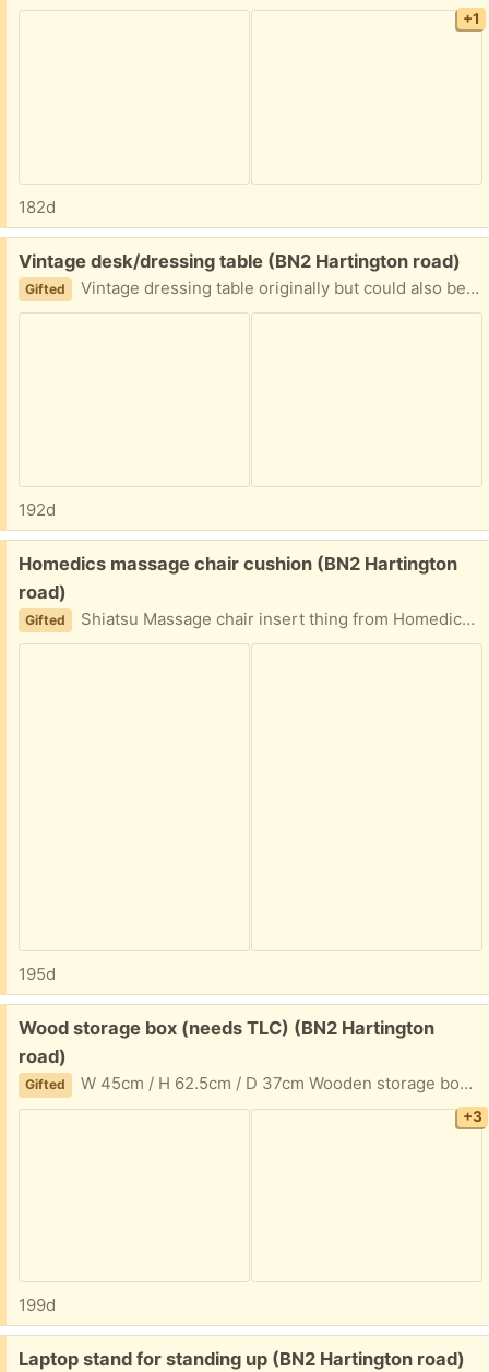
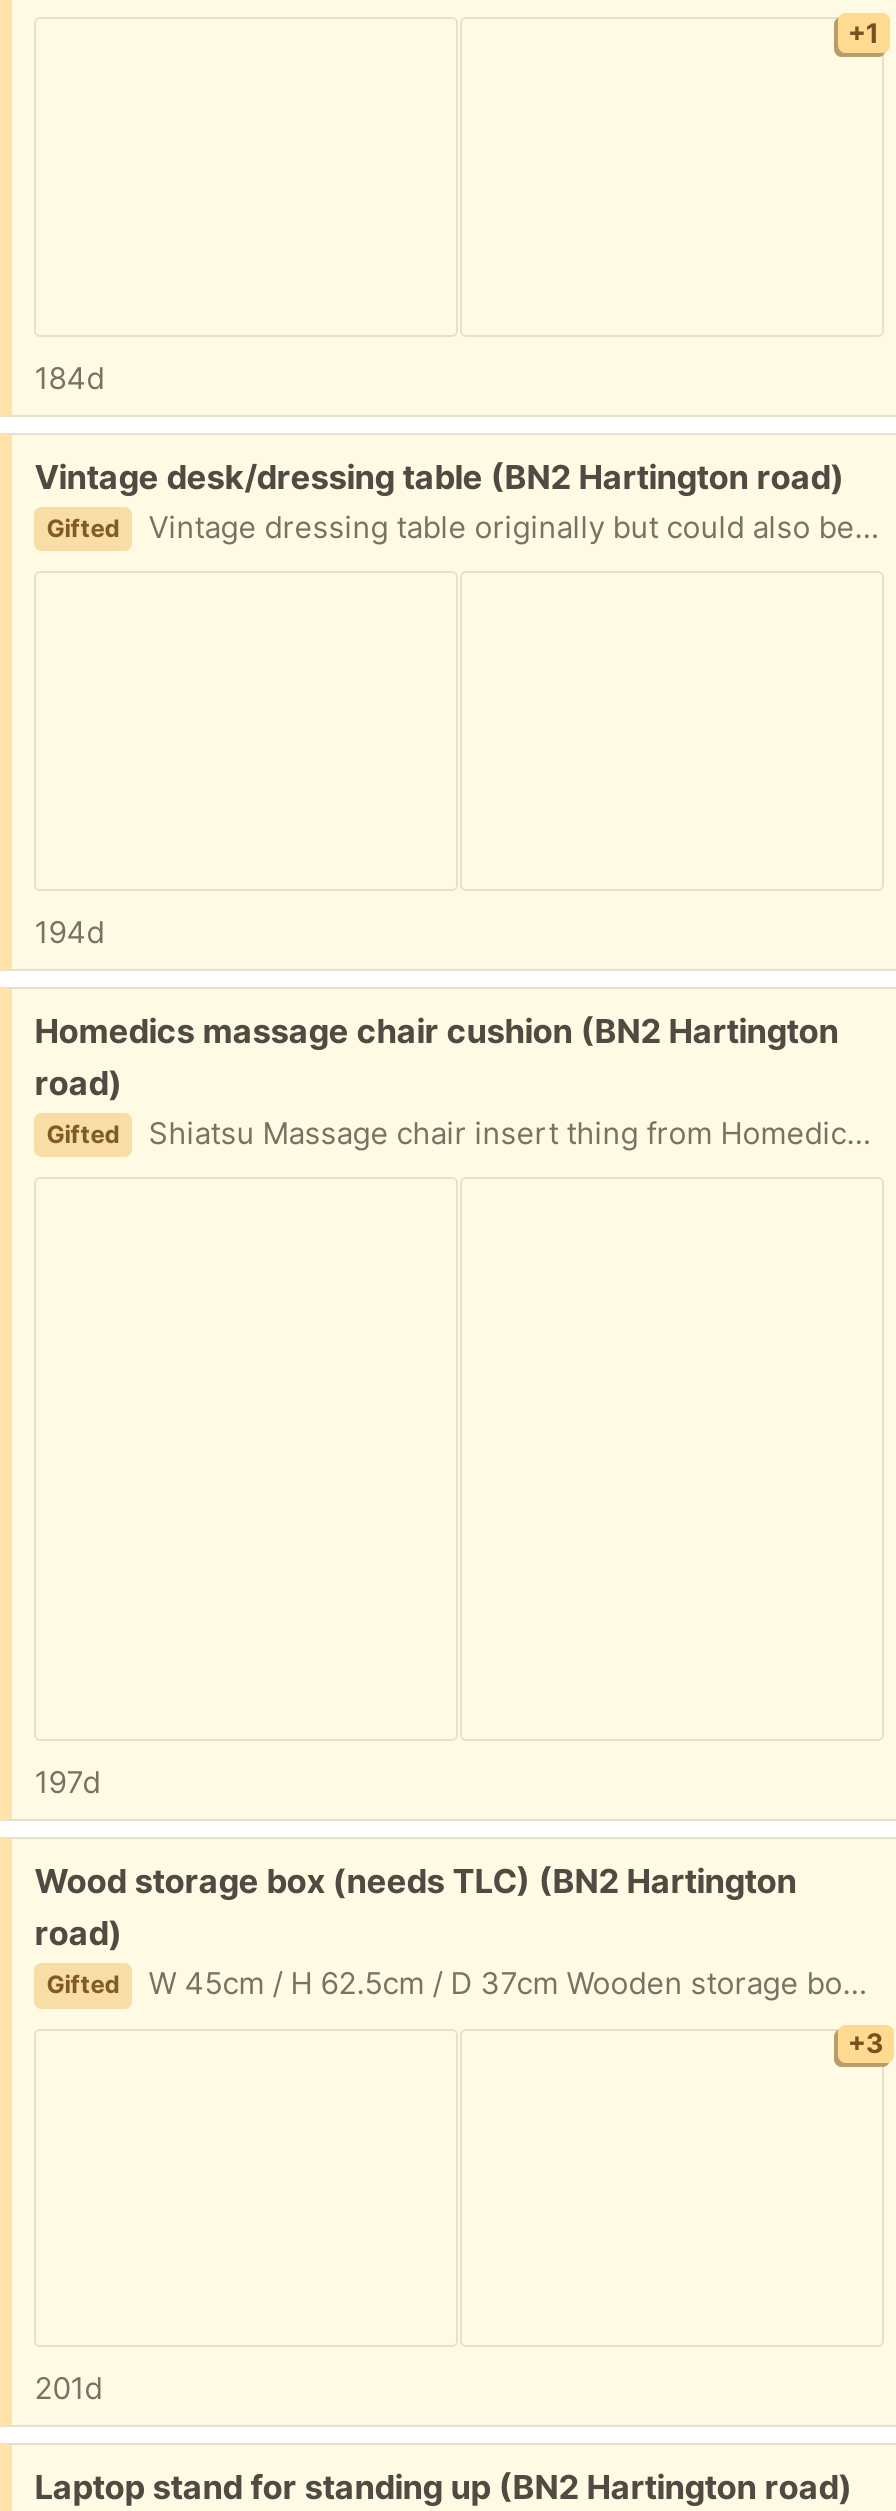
[19,196,56,217] 182d -> [34,358,104,396] 184d
[19,499,56,520] 192d -> [34,912,104,950] 194d
[19,963,56,984] 195d -> [34,1763,100,1801] 197d
[19,1294,56,1315] 199d -> [34,2369,102,2407] 201d

